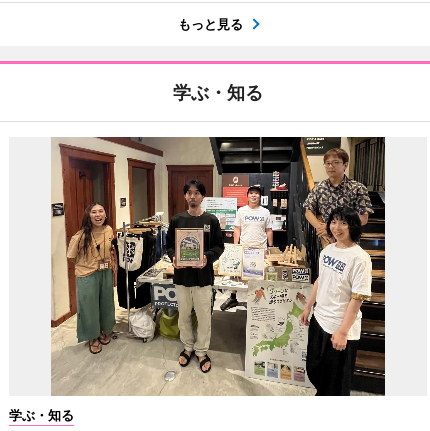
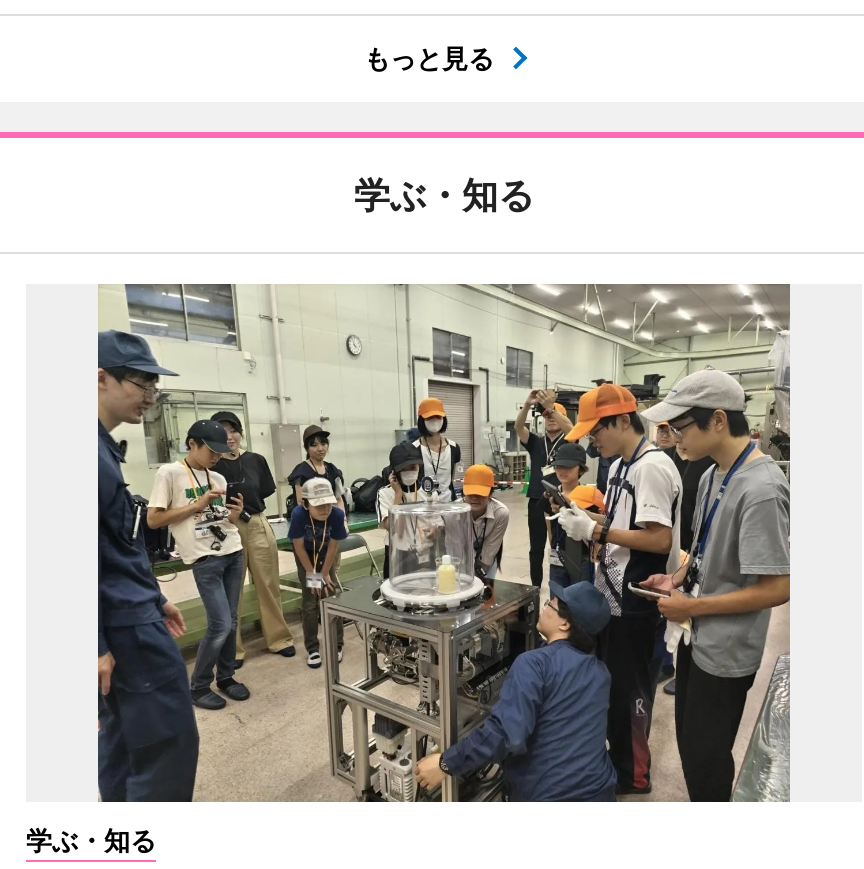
[45,136,391,397] [image] -> [96,282,792,804] [image]

